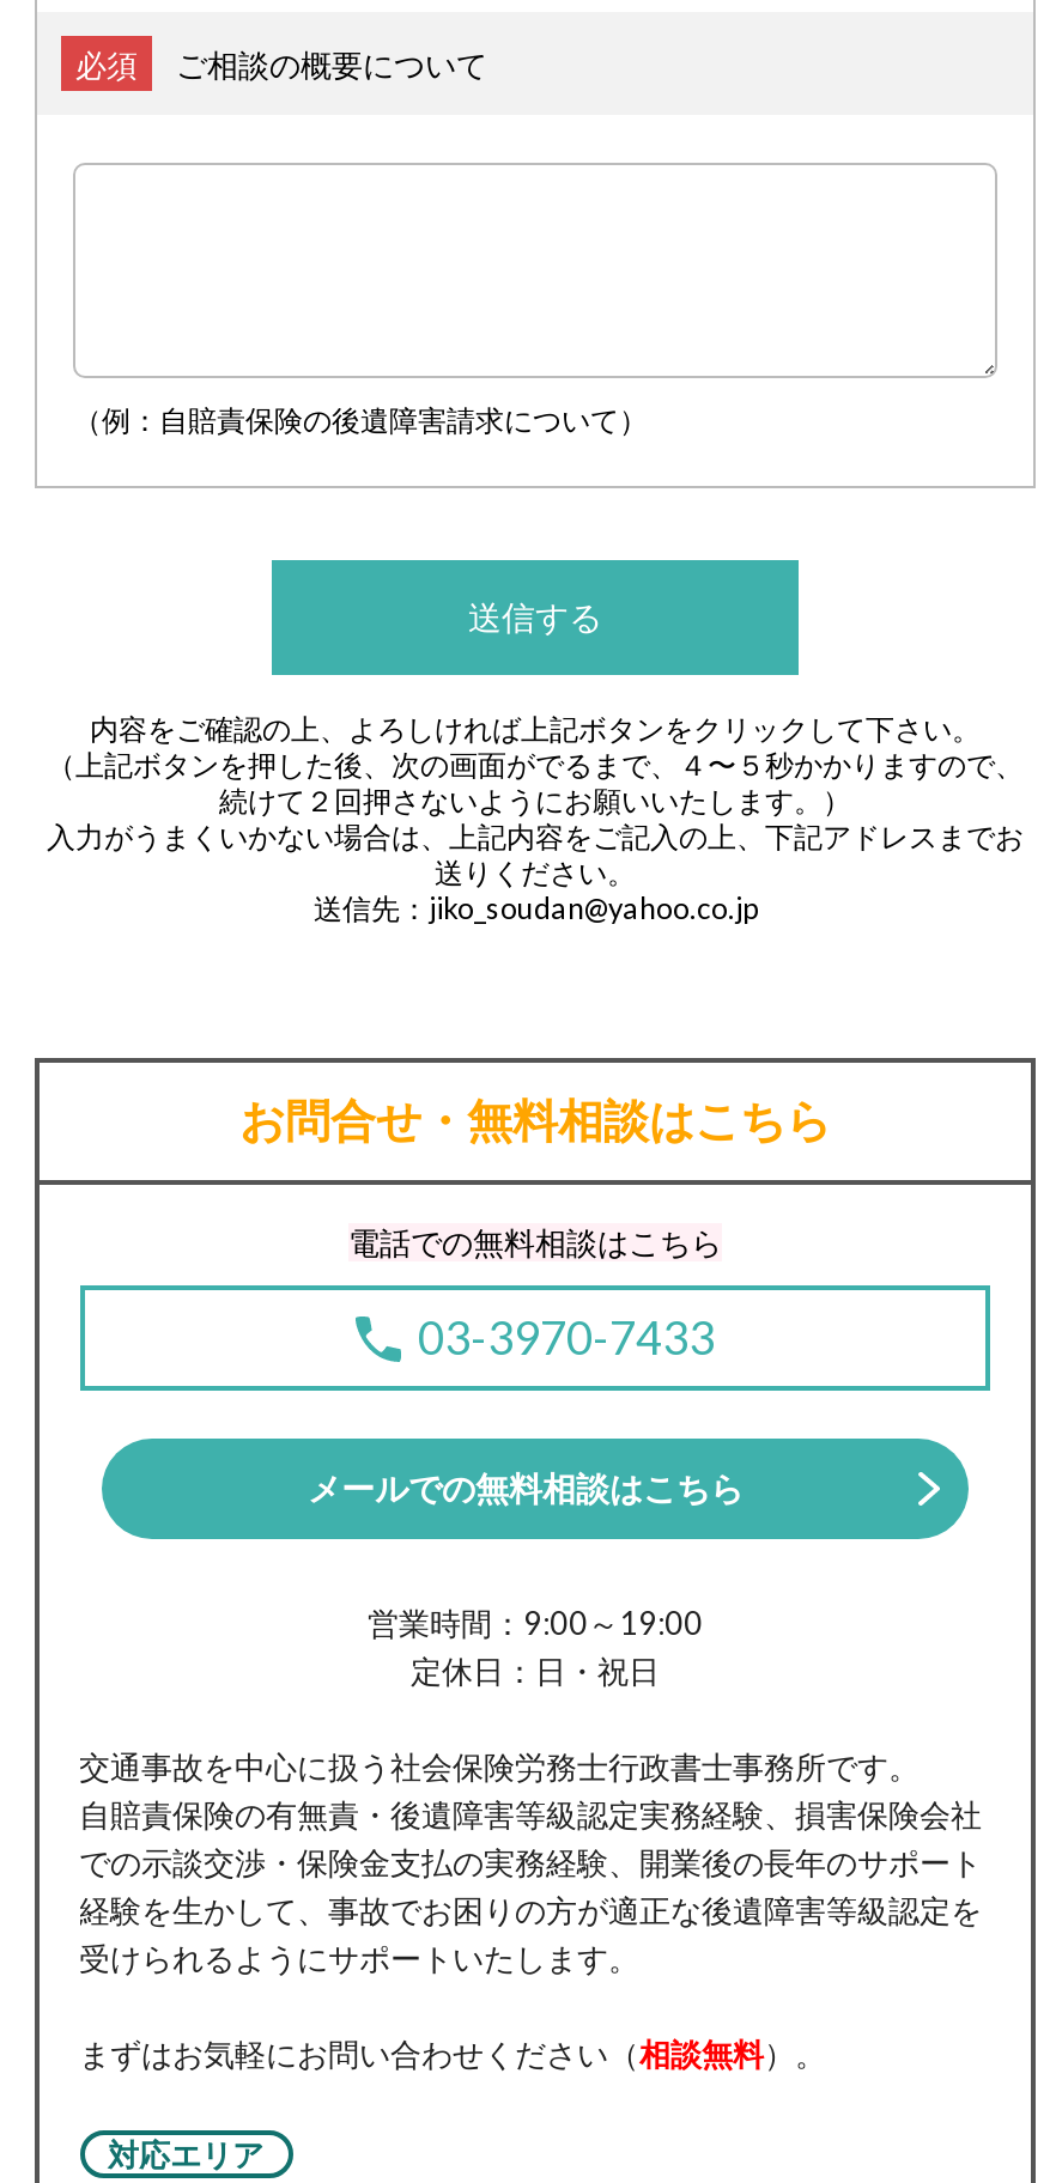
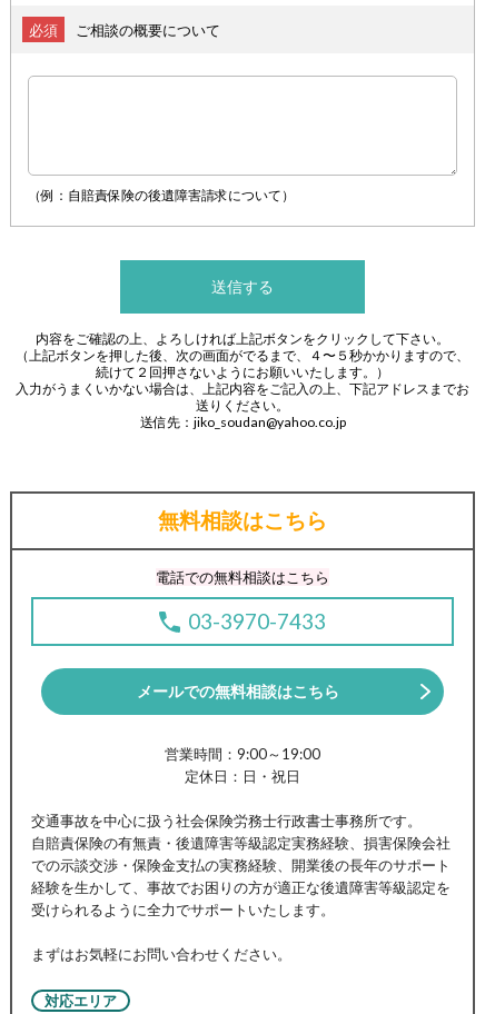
[239,1092,831,1148] お問合せ・無料相談はこちら -> [158,507,327,533] 無料相談はこちら
[79,1940,639,1978] 受けられるようにサポートいたします。 -> [31,901,334,919] 受けられるように全力でサポートいたします。
[79,2036,826,2074] まずはお気軽にお問い合わせください（相談無料）。 -> [31,946,291,963] まずはお気軽にお問い合わせください。

